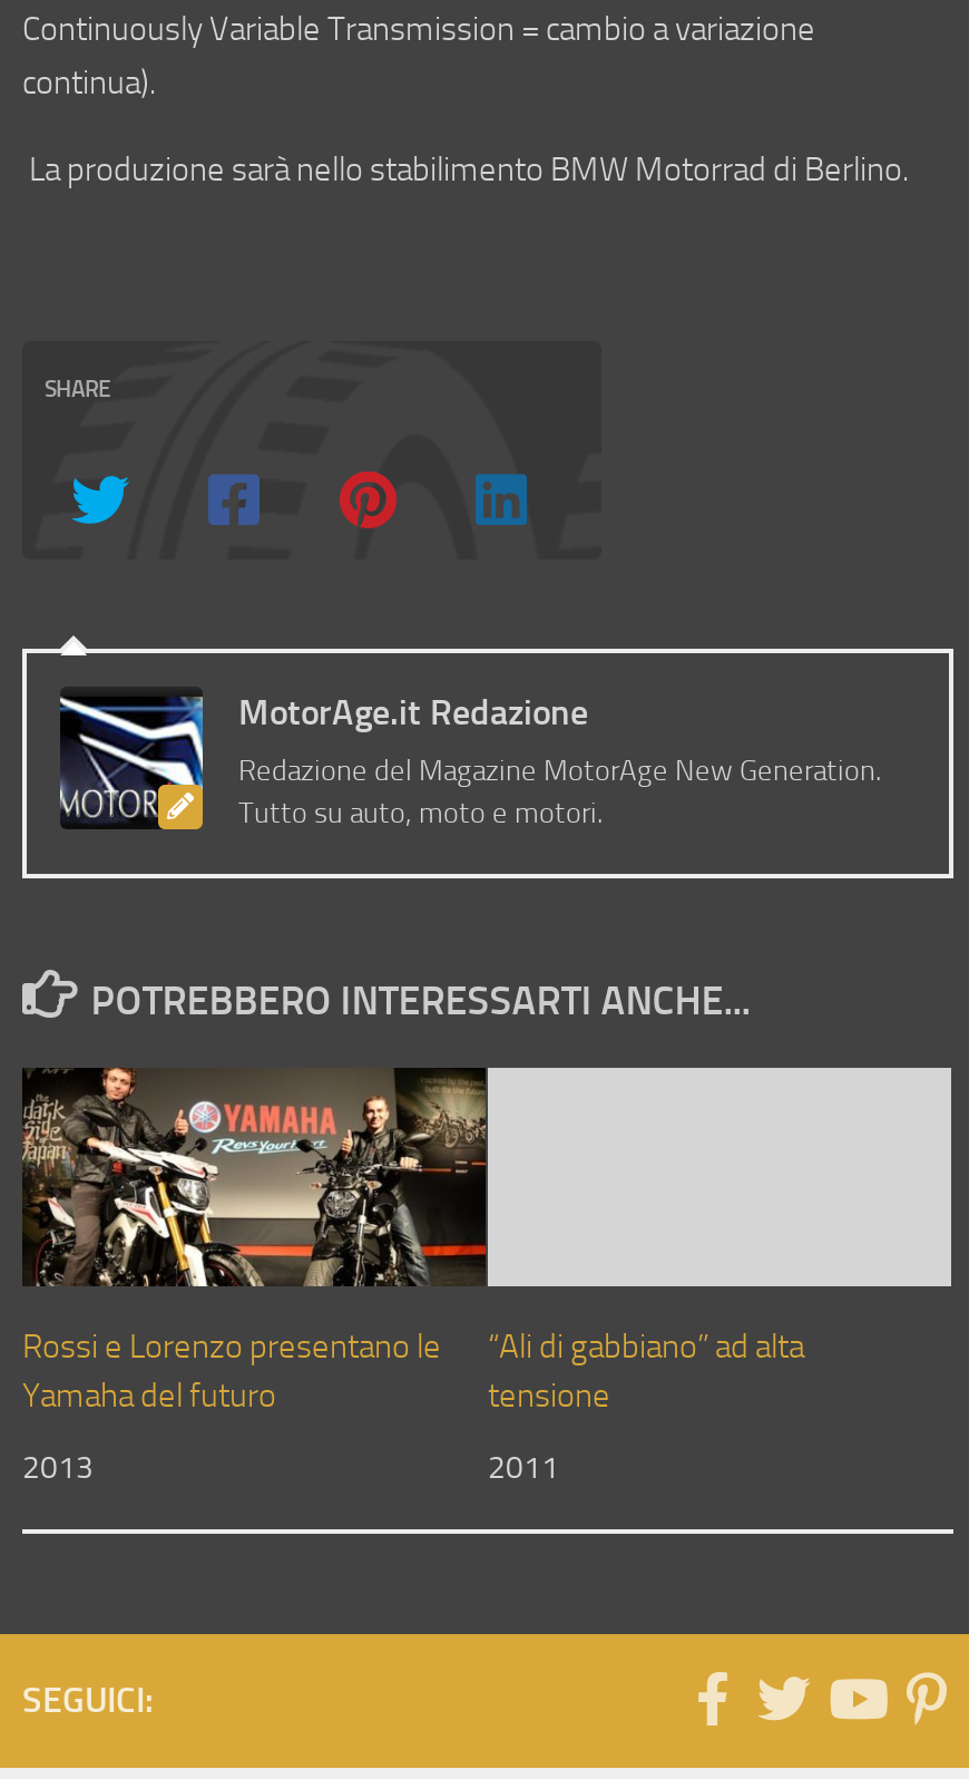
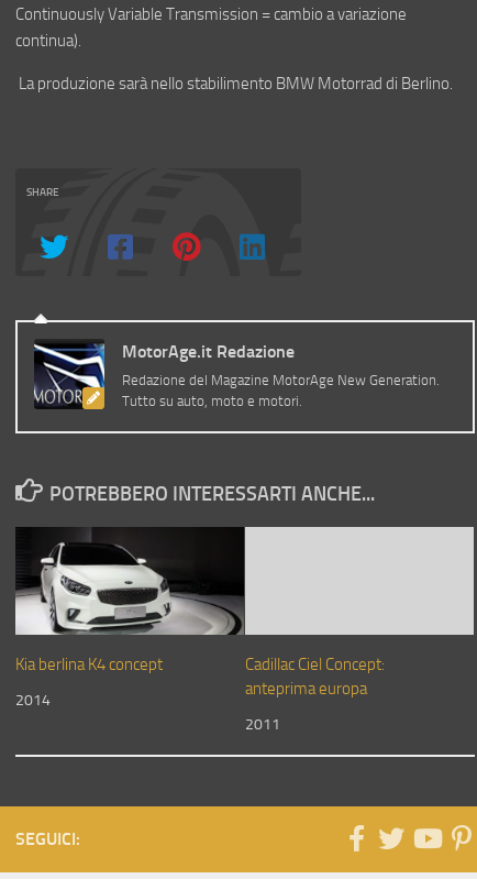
[20,1066,488,1417] [image] | Rossi e Lorenzo presentano le | Yamaha del futuro -> [14,527,244,675] [image] | Kia berlina K4 concept
[488,1327,804,1417] “Ali di gabbiano” ad alta | tensione -> [245,655,385,699] Cadillac Ciel Concept: | anteprima europa
[22,1450,94,1488] 2013 -> [15,691,51,710] 2014

